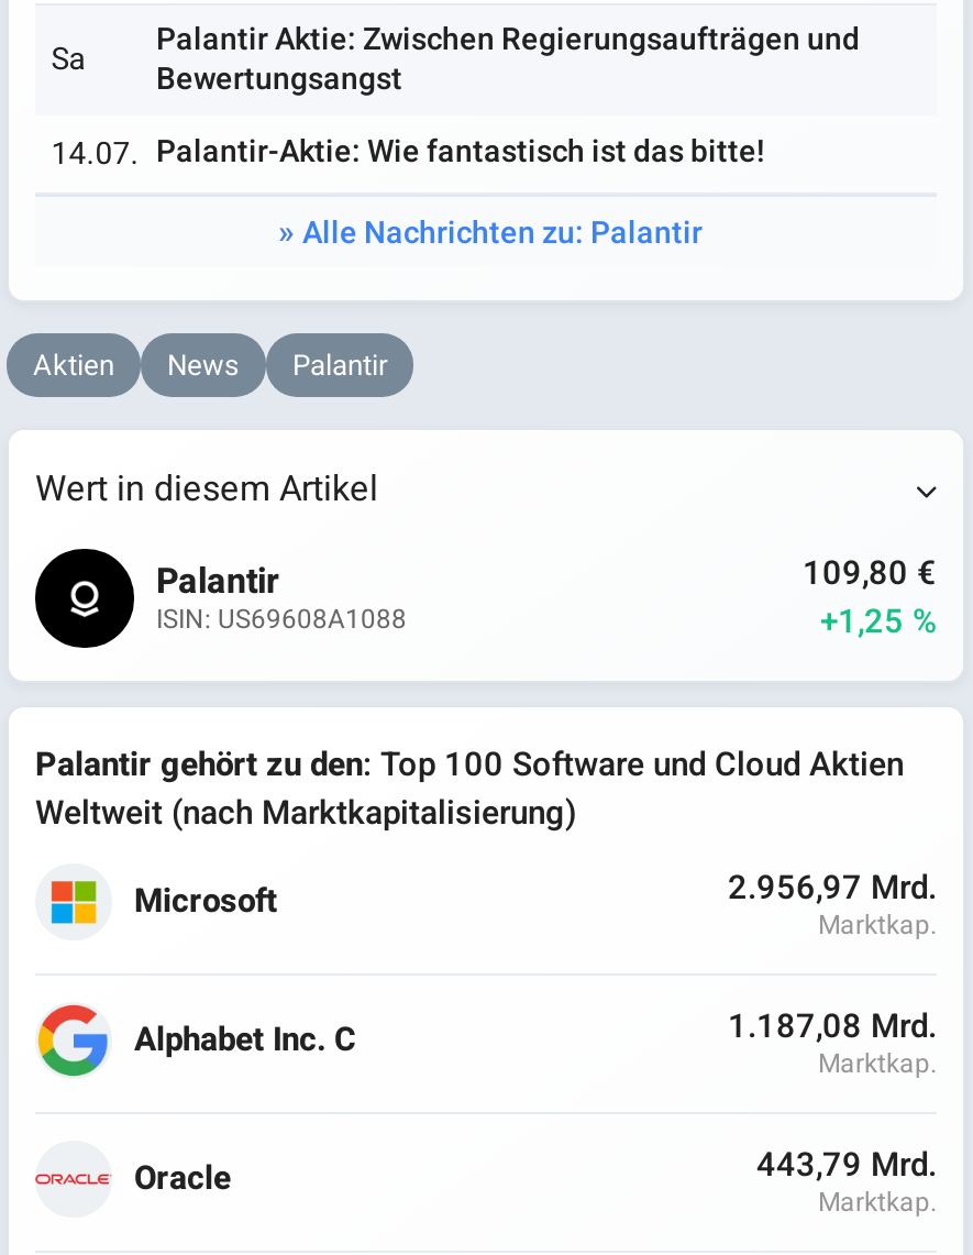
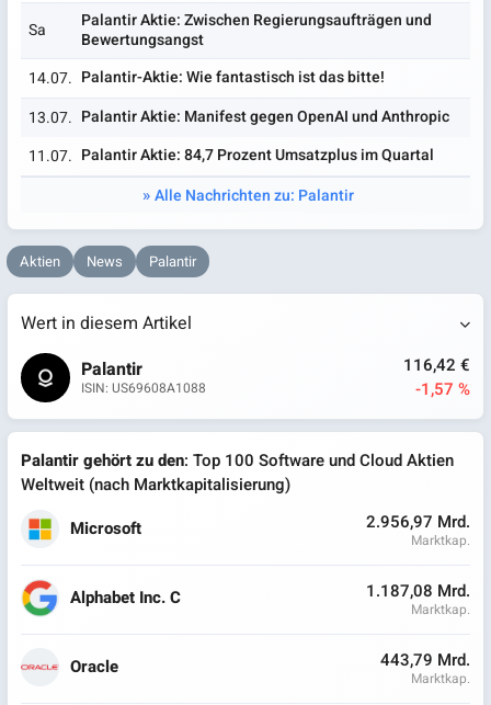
none -> [29,105,449,167] 13.07. Palantir Aktie: Manifest gegen OpenAI und Anthropic | 11.07. Palantir Aktie: 84,7 Prozent Umsatzplus im Quartal
[803,549,937,597] 109,80 € -> [403,353,470,377] 116,42 €
[820,597,937,646] +1,25 % -> [415,377,470,401] -1,57 %

